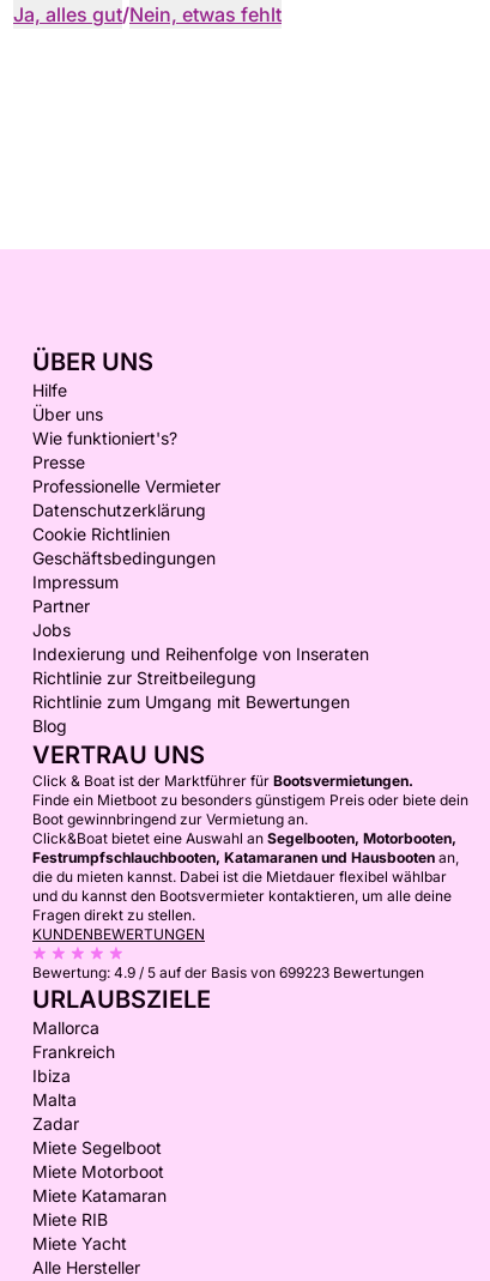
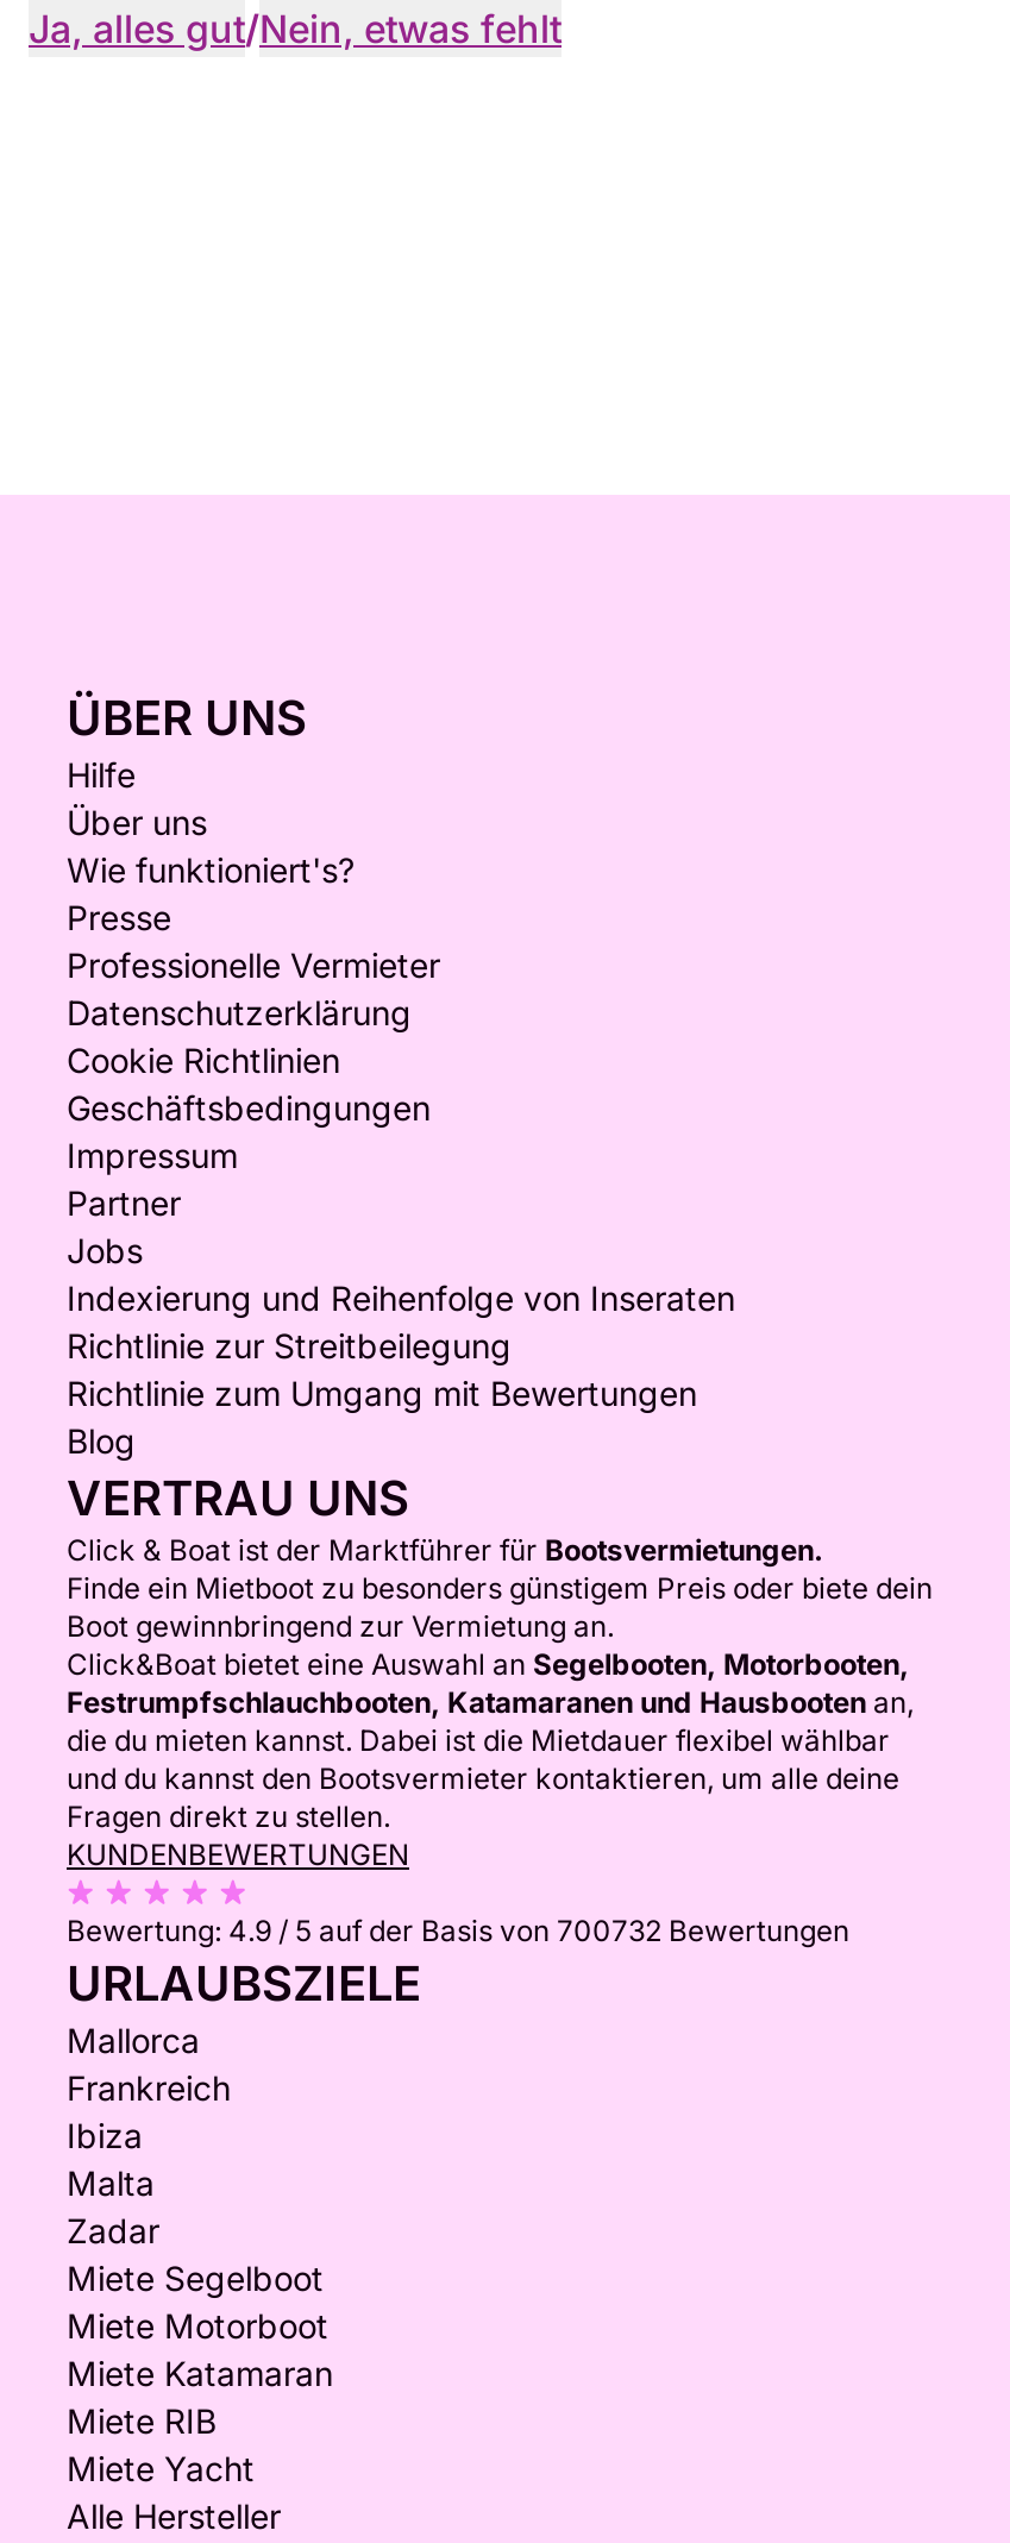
[32,963,424,981] Bewertung: 4.9 / 5 auf der Basis von 699223 Bewertungen -> [67,1913,849,1948] Bewertung: 4.9 / 5 auf der Basis von 700732 Bewertungen

